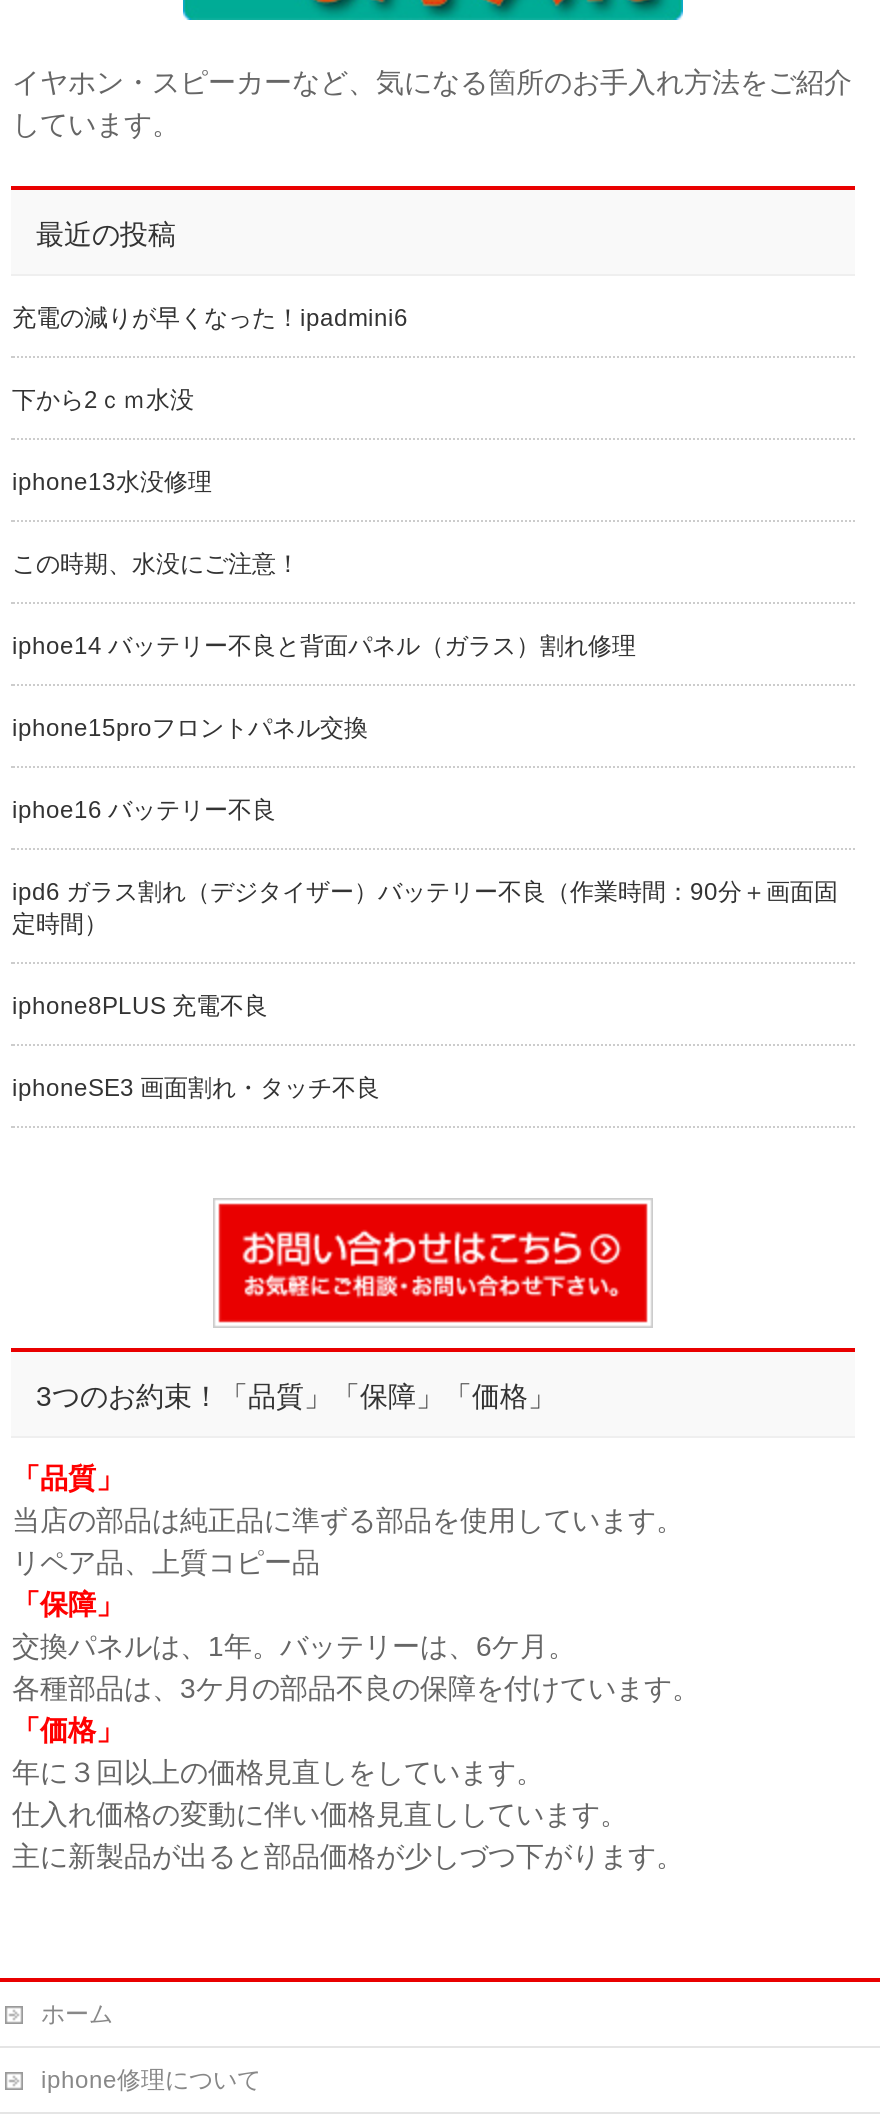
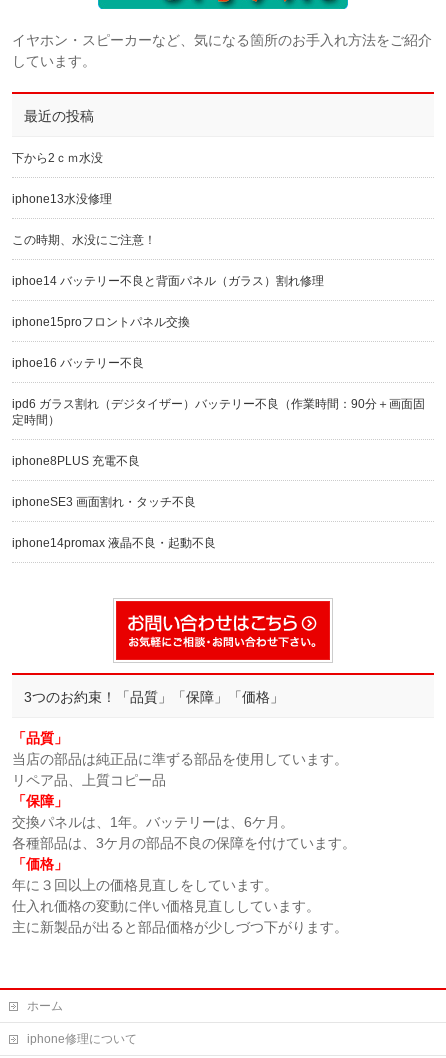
[12,303,408,331] 充電の減りが早くなった！ipadmini6 -> none
moved [12,385,838,1101] -> [12,151,425,509]: 下から2ｃｍ水没 | iphone13水没修理 | この時期、水没にご注意！ | ... | iphone8PLUS 充電不良 | iphoneSE3 画面割れ・タッチ不良
none -> [12,536,216,550] iphone14promax 液晶不良・起動不良

